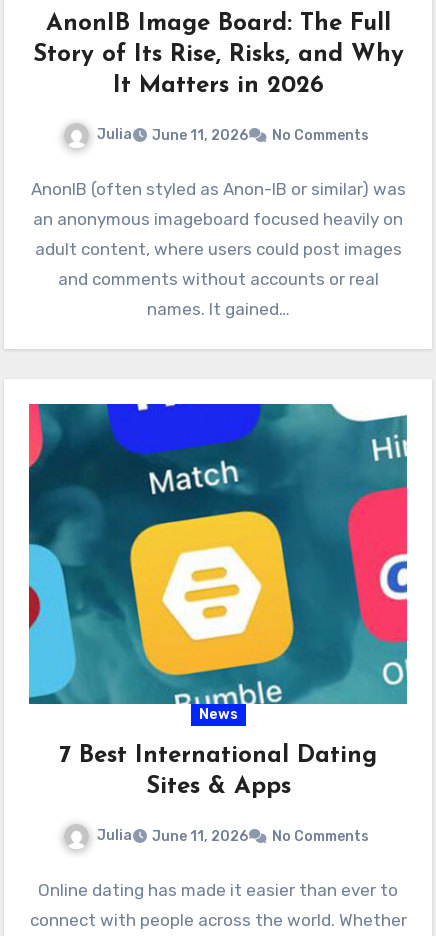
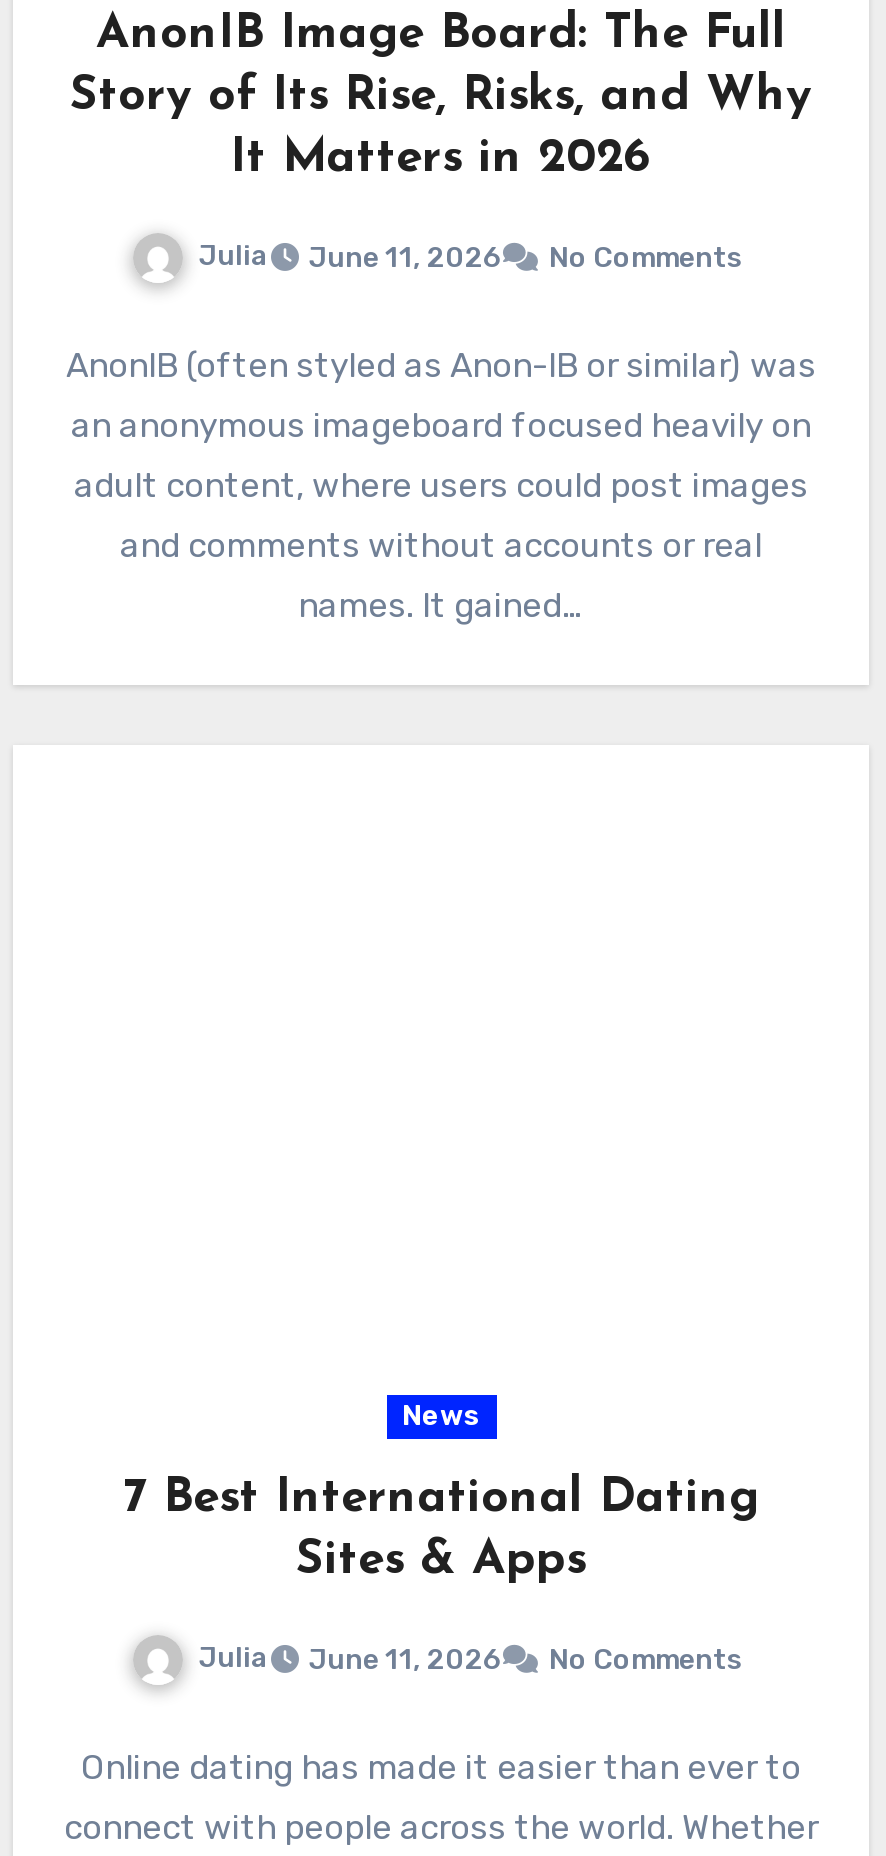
[28,403,408,705] [image] -> none

